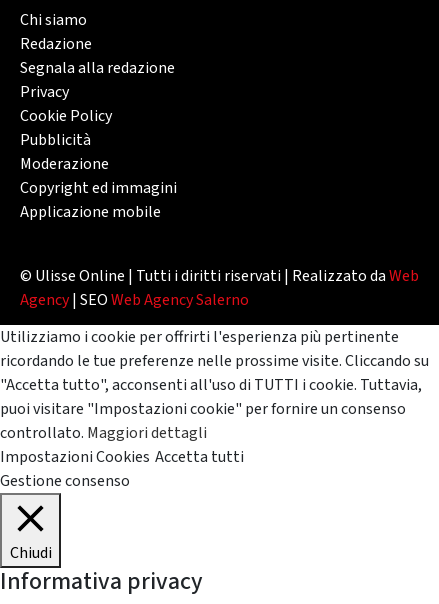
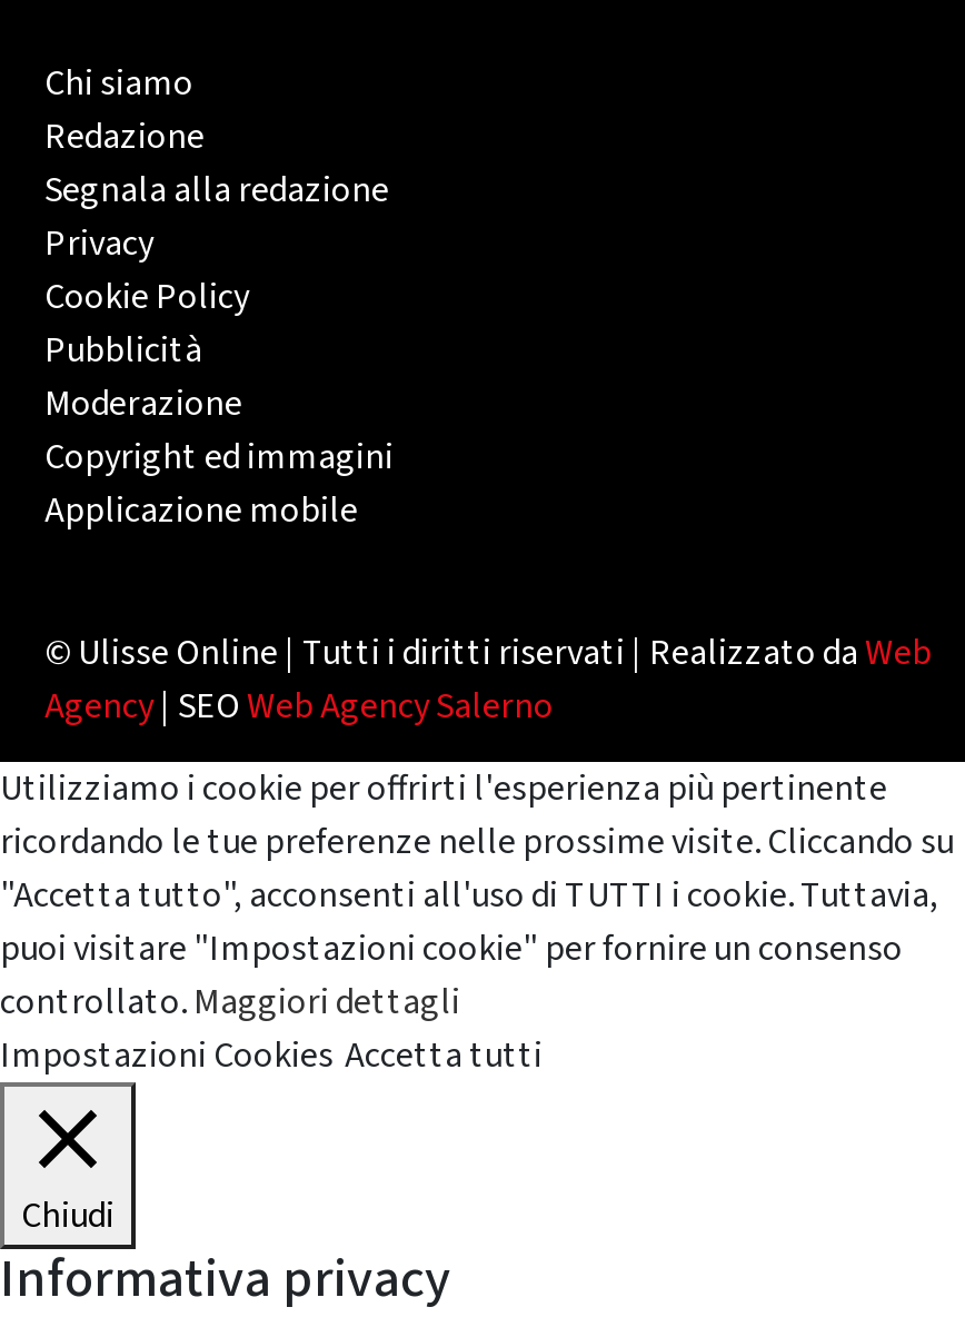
[0,470,130,492] Gestione consenso -> none

